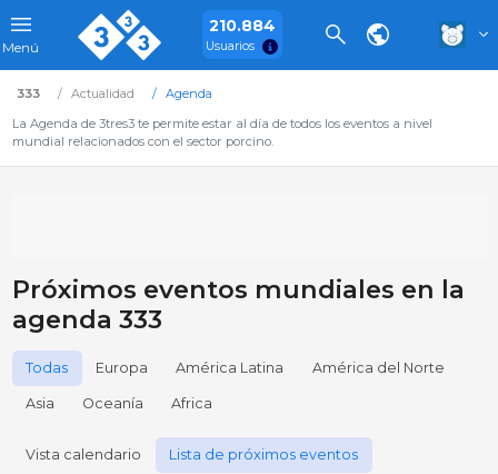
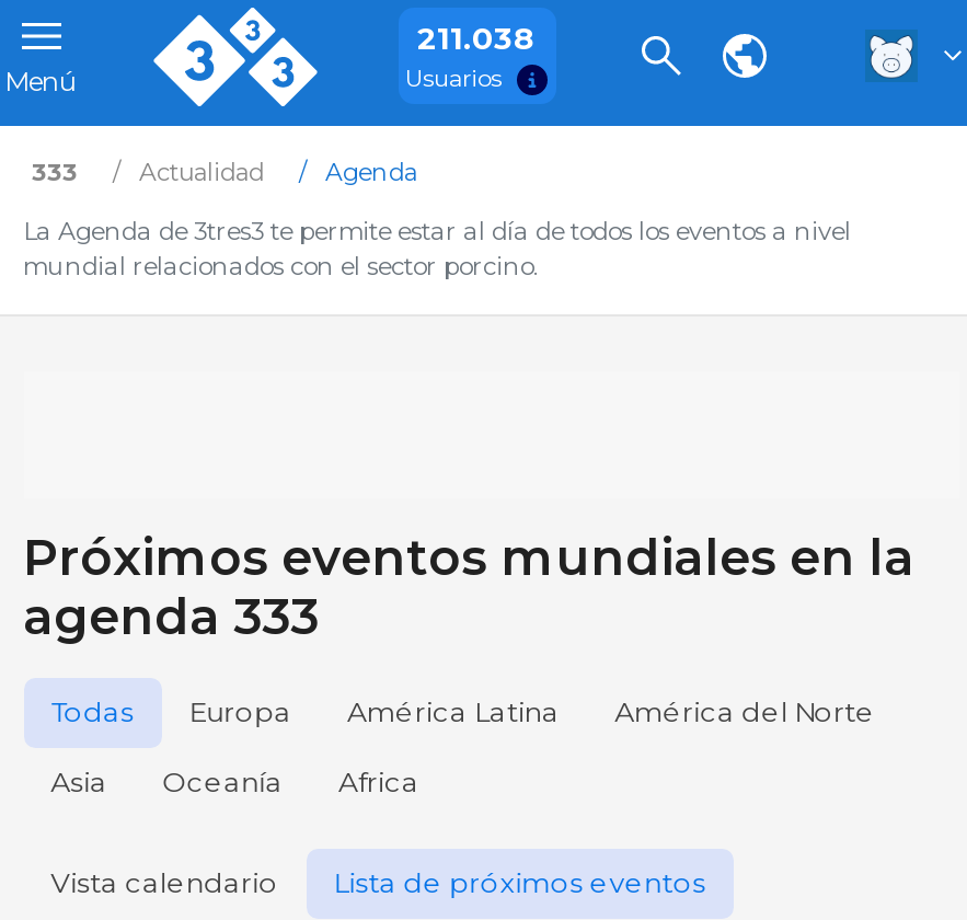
[208,15,275,35] 210.884 -> [417,18,536,57] 211.038

